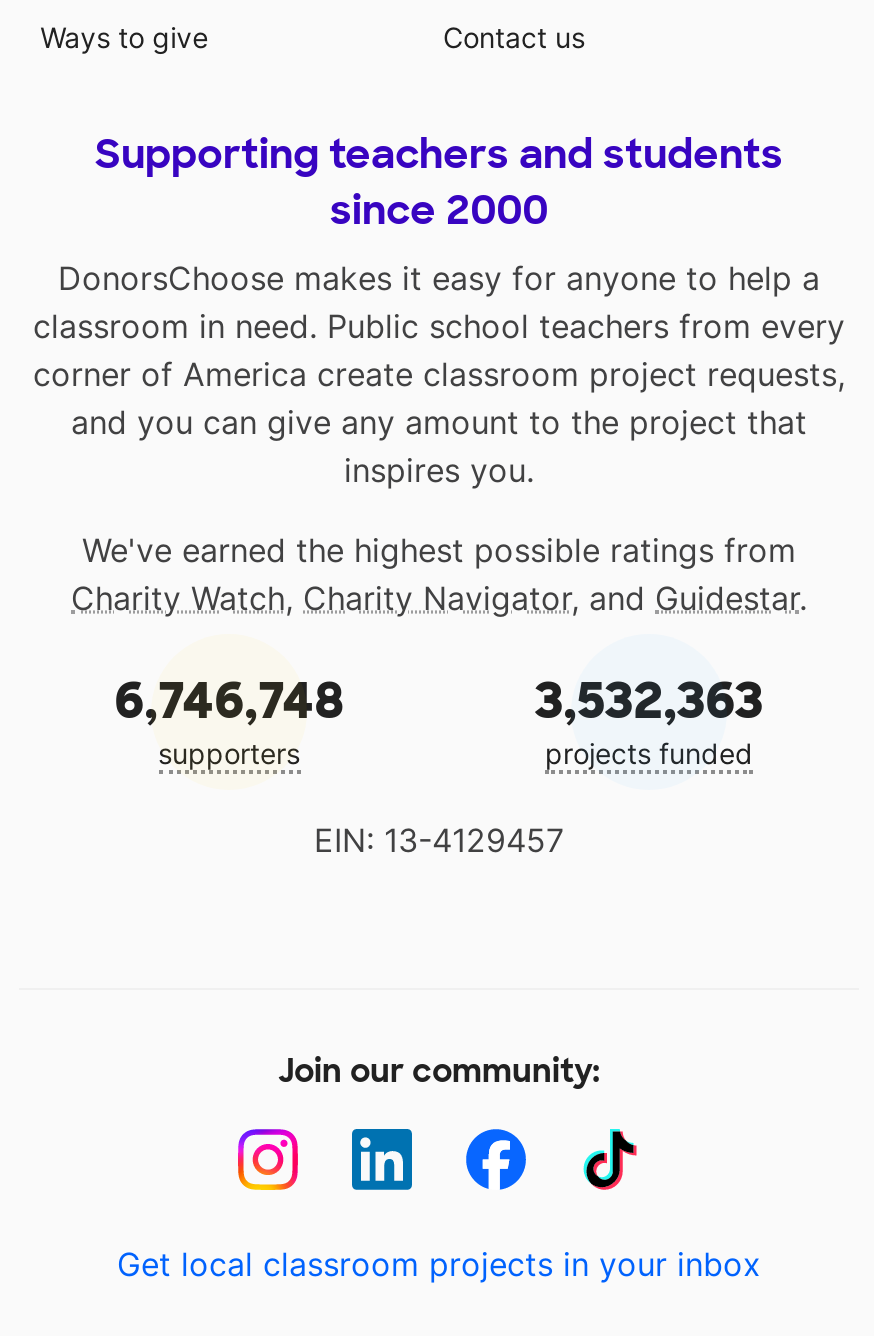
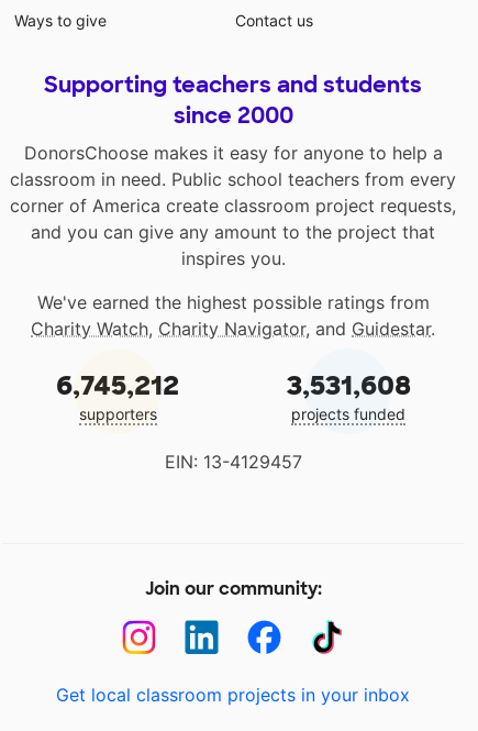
[114,670,344,732] 6,746,748 -> [56,368,179,402] 6,745,212
[535,670,763,732] 3,532,363 -> [286,368,410,402] 3,531,608

